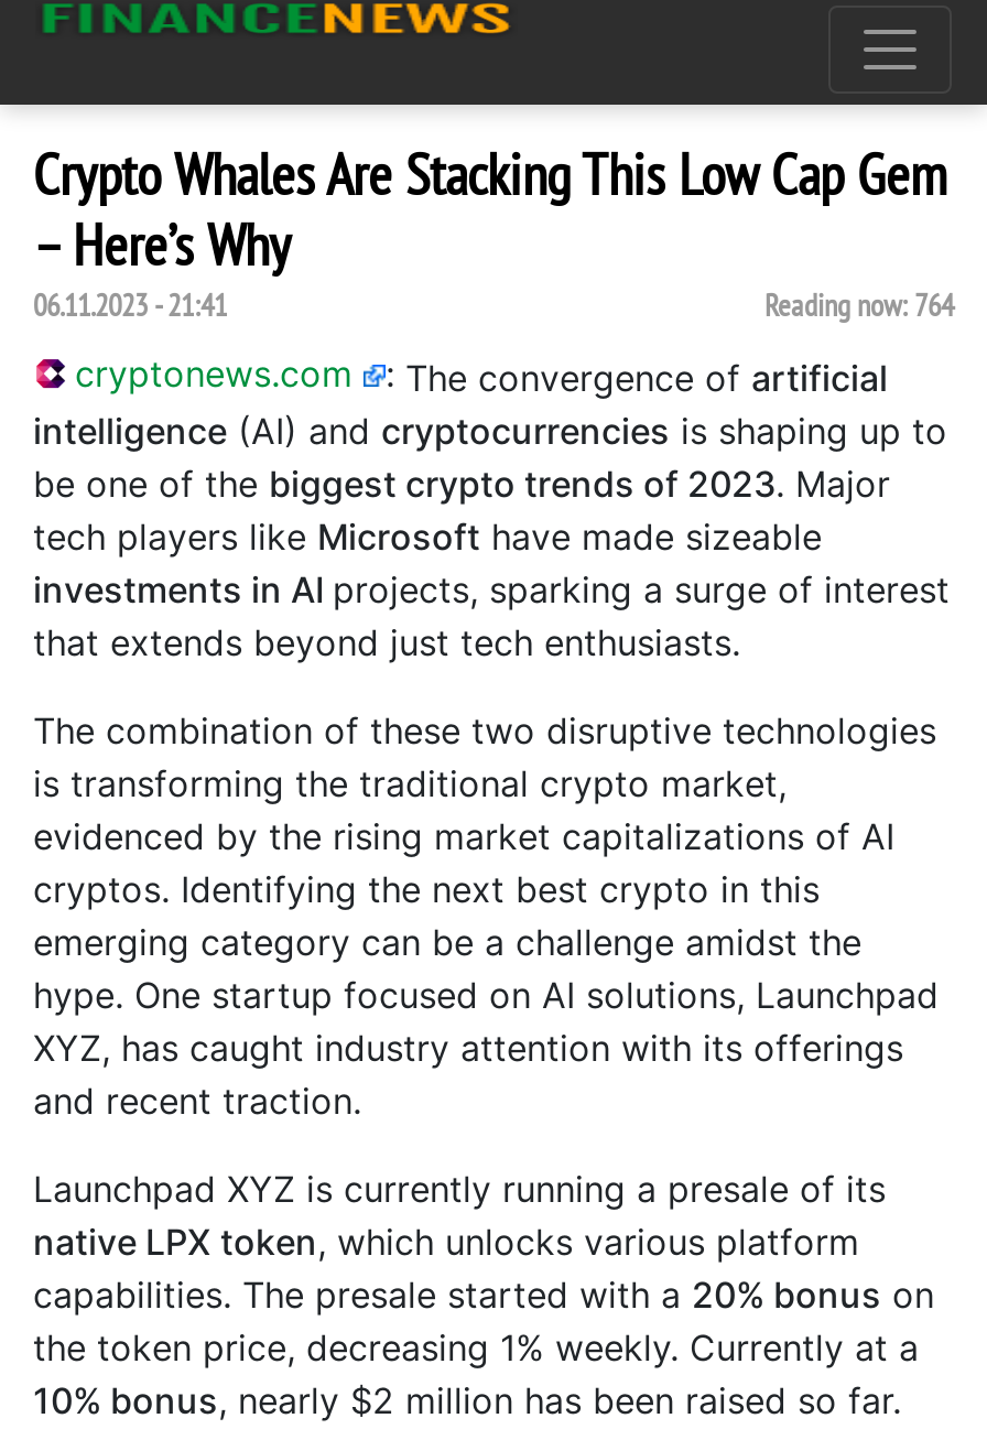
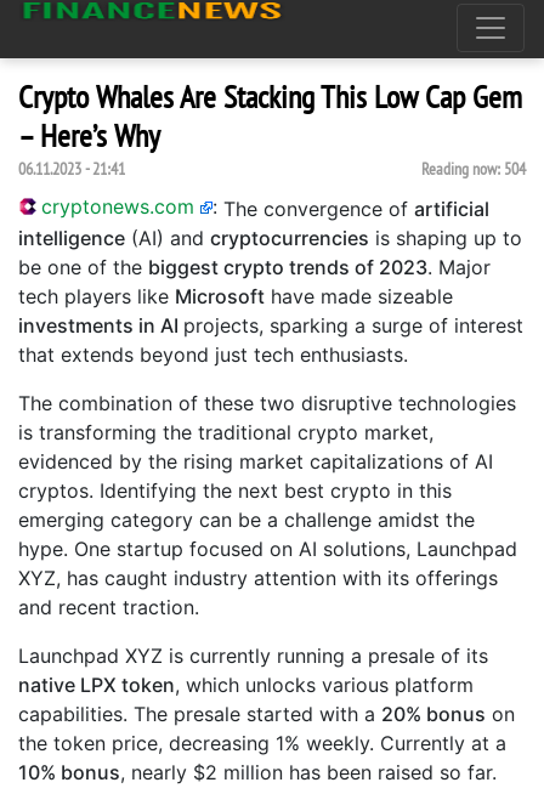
[764,285,954,325] Reading now: 764 -> [421,158,526,180] Reading now: 504

